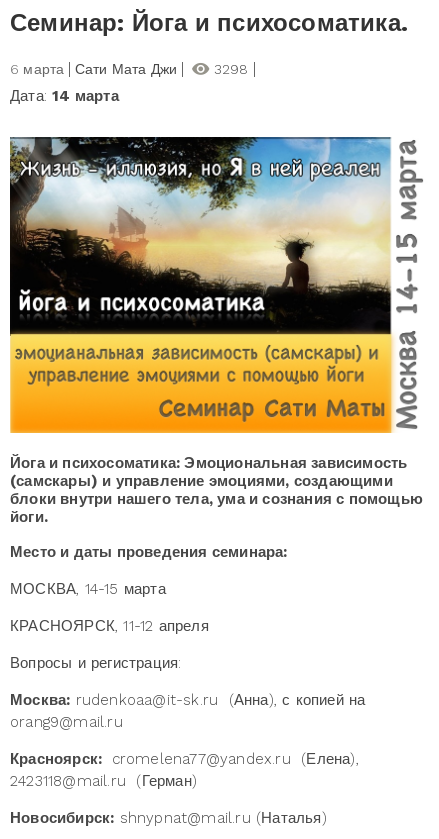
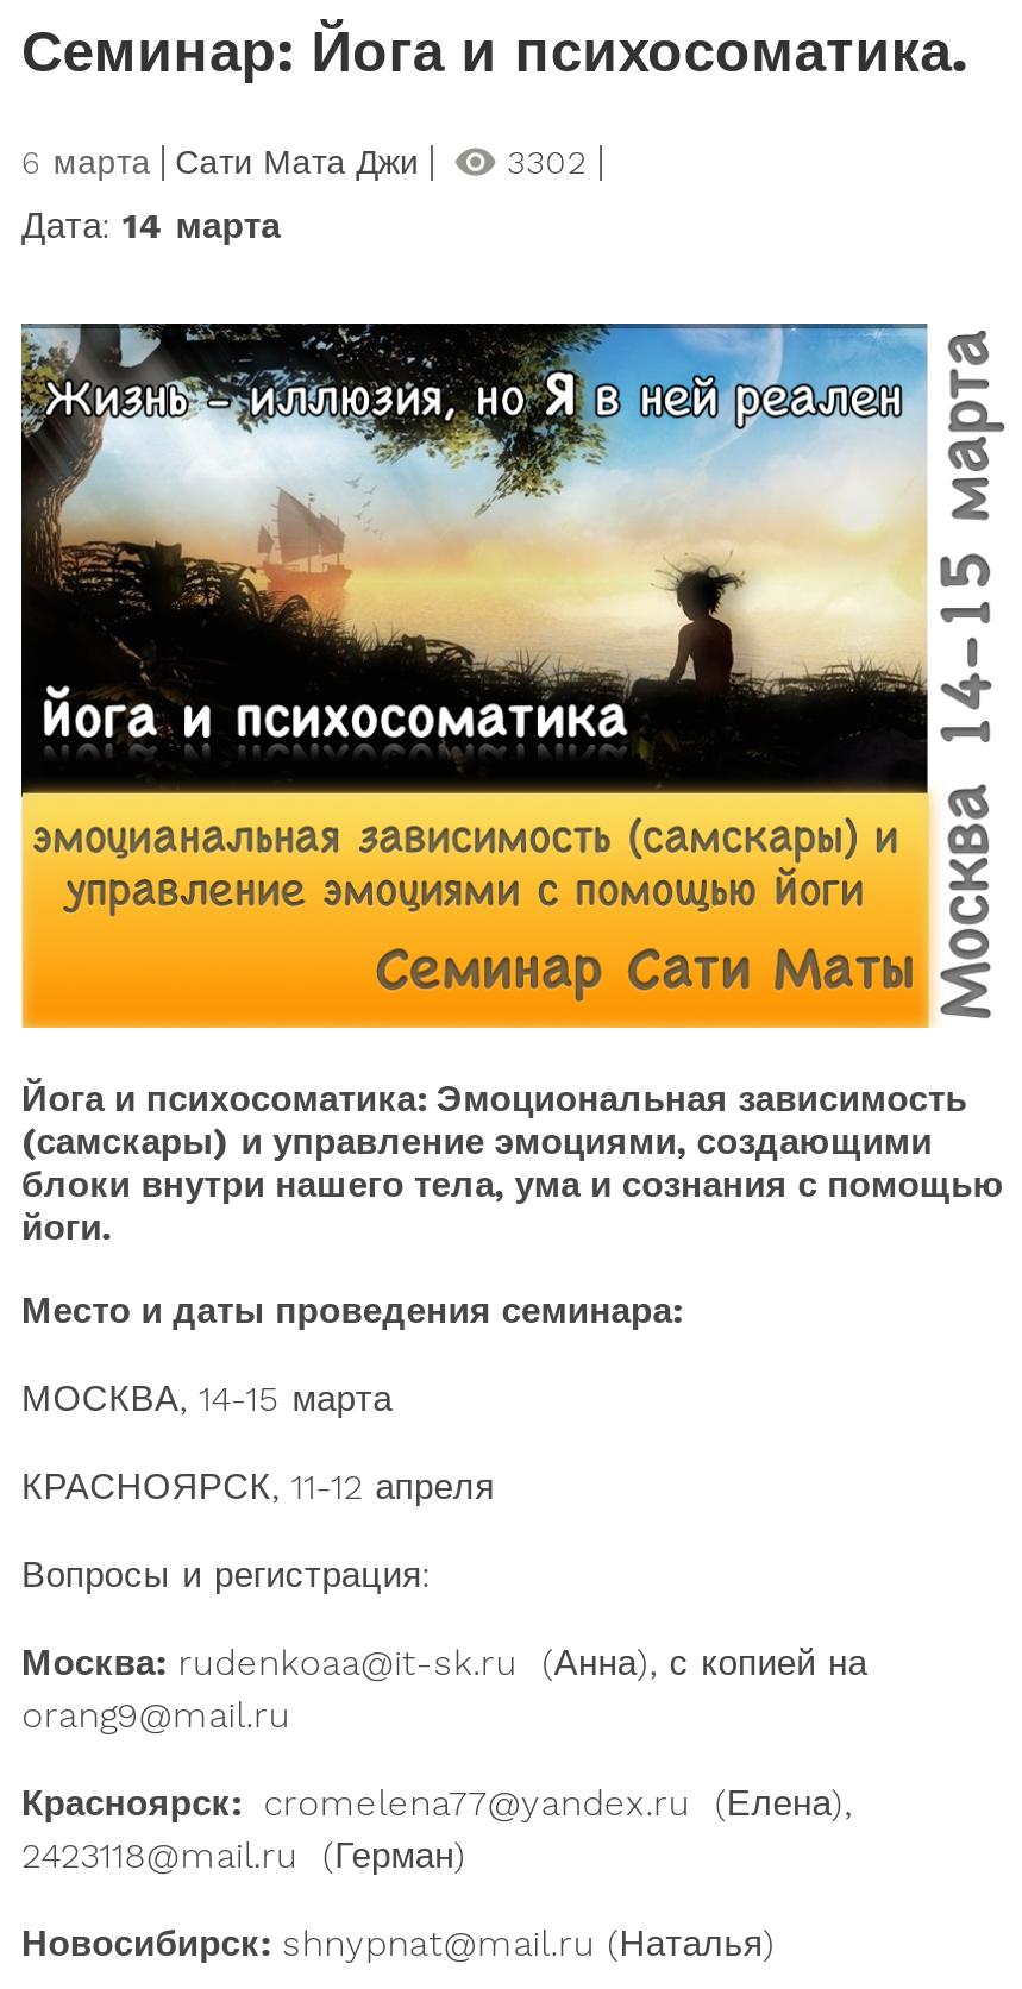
[210,61,249,77] 3298 -> [496,143,587,181] 3302

